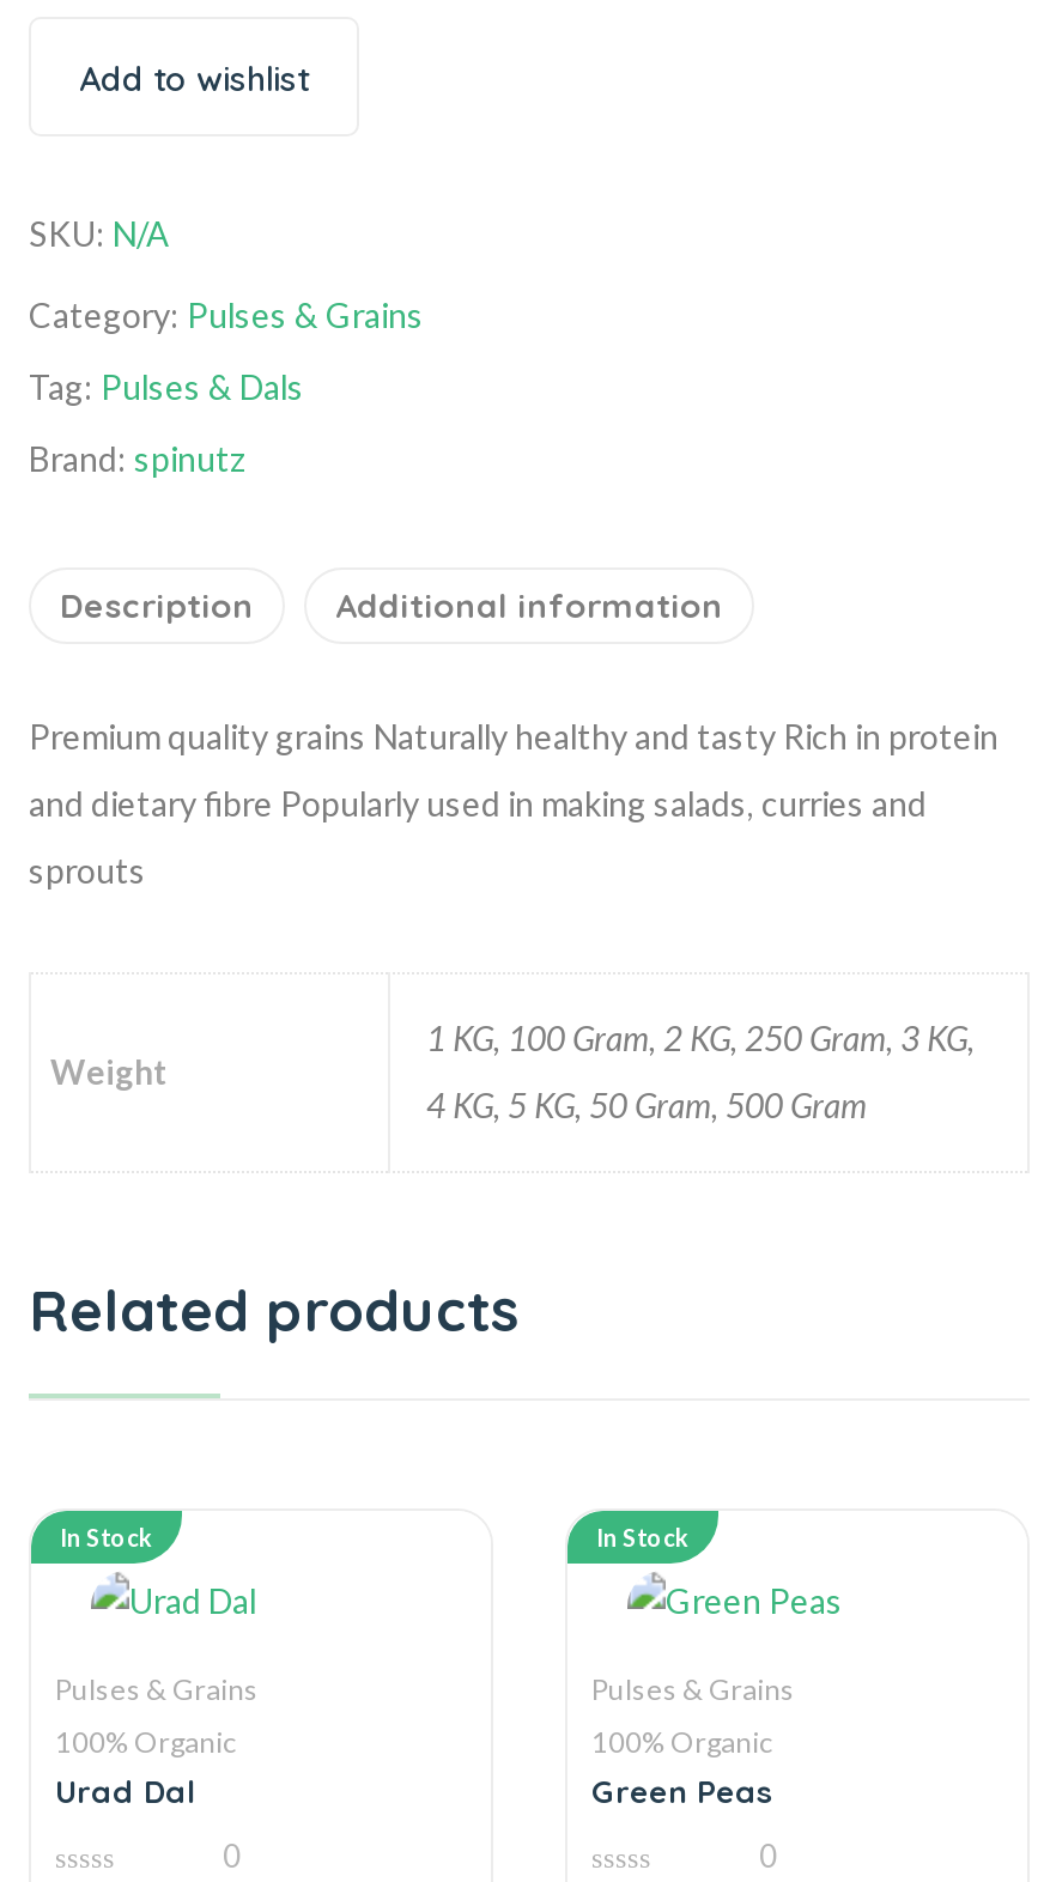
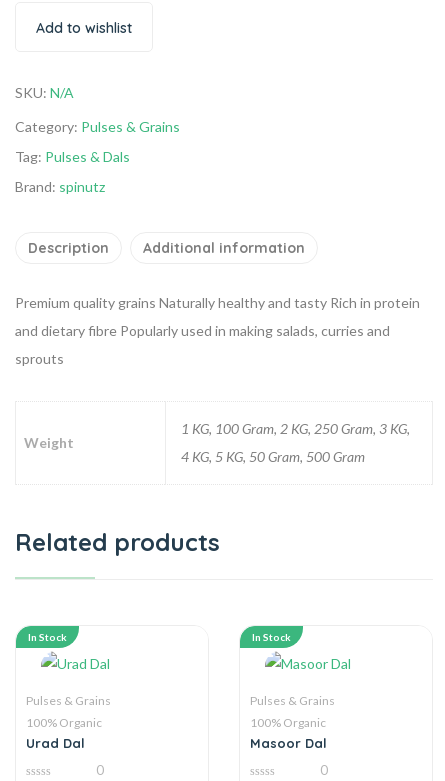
[591,1772,773,1810] Green Peas -> [250,735,327,751] Masoor Dal

